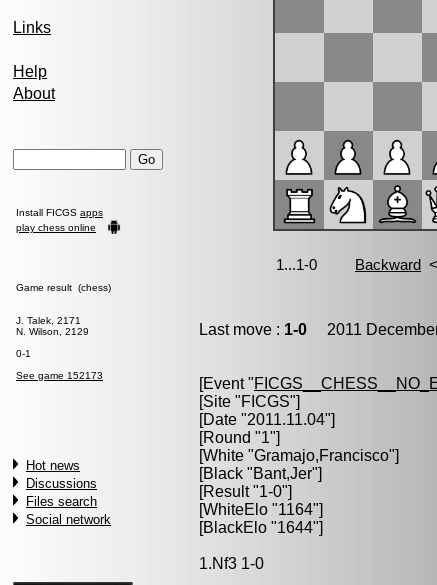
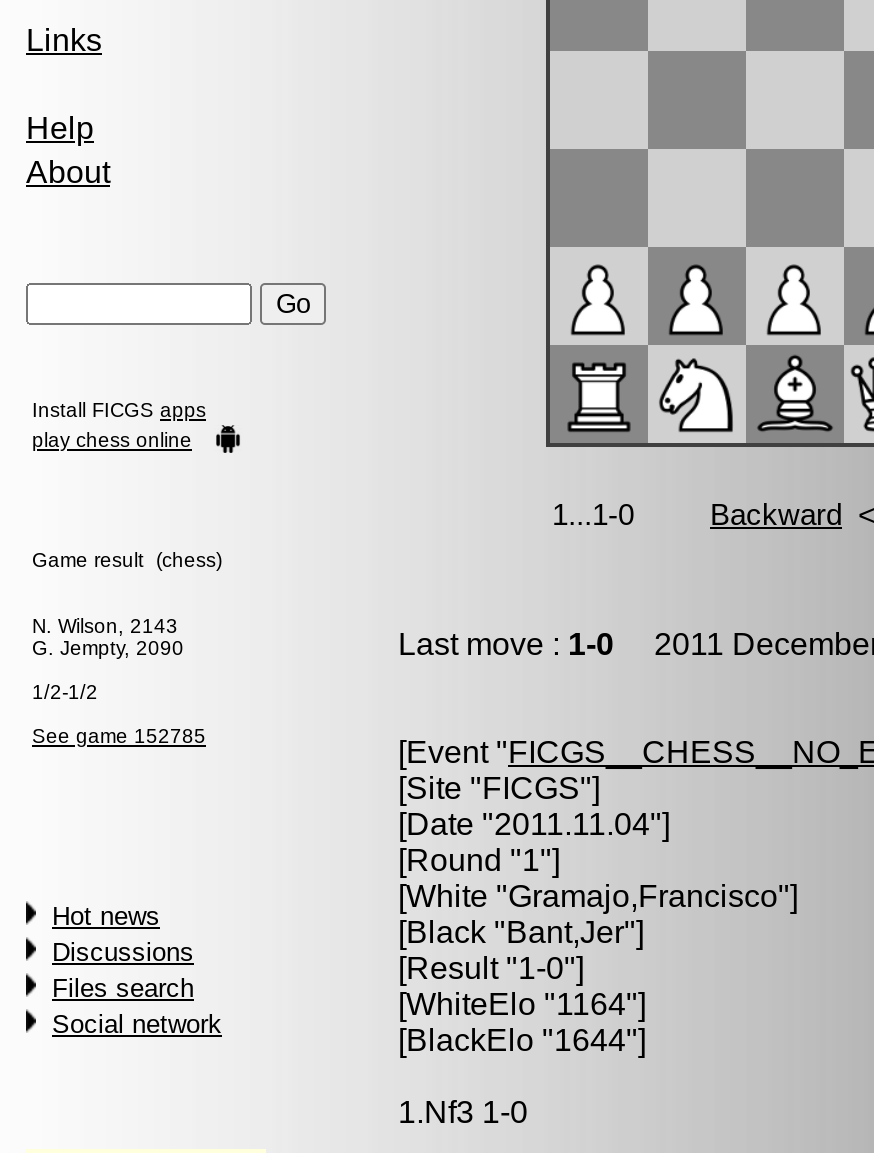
[16,315,89,337] J. Talek, 2171 | N. Wilson, 2129 -> [32,615,184,659] N. Wilson, 2143 | G. Jempty, 2090
[16,348,31,359] 0-1 -> [32,681,98,703] 1/2-1/2
[16,370,103,381] See game 152173 -> [32,725,206,747] See game 152785

